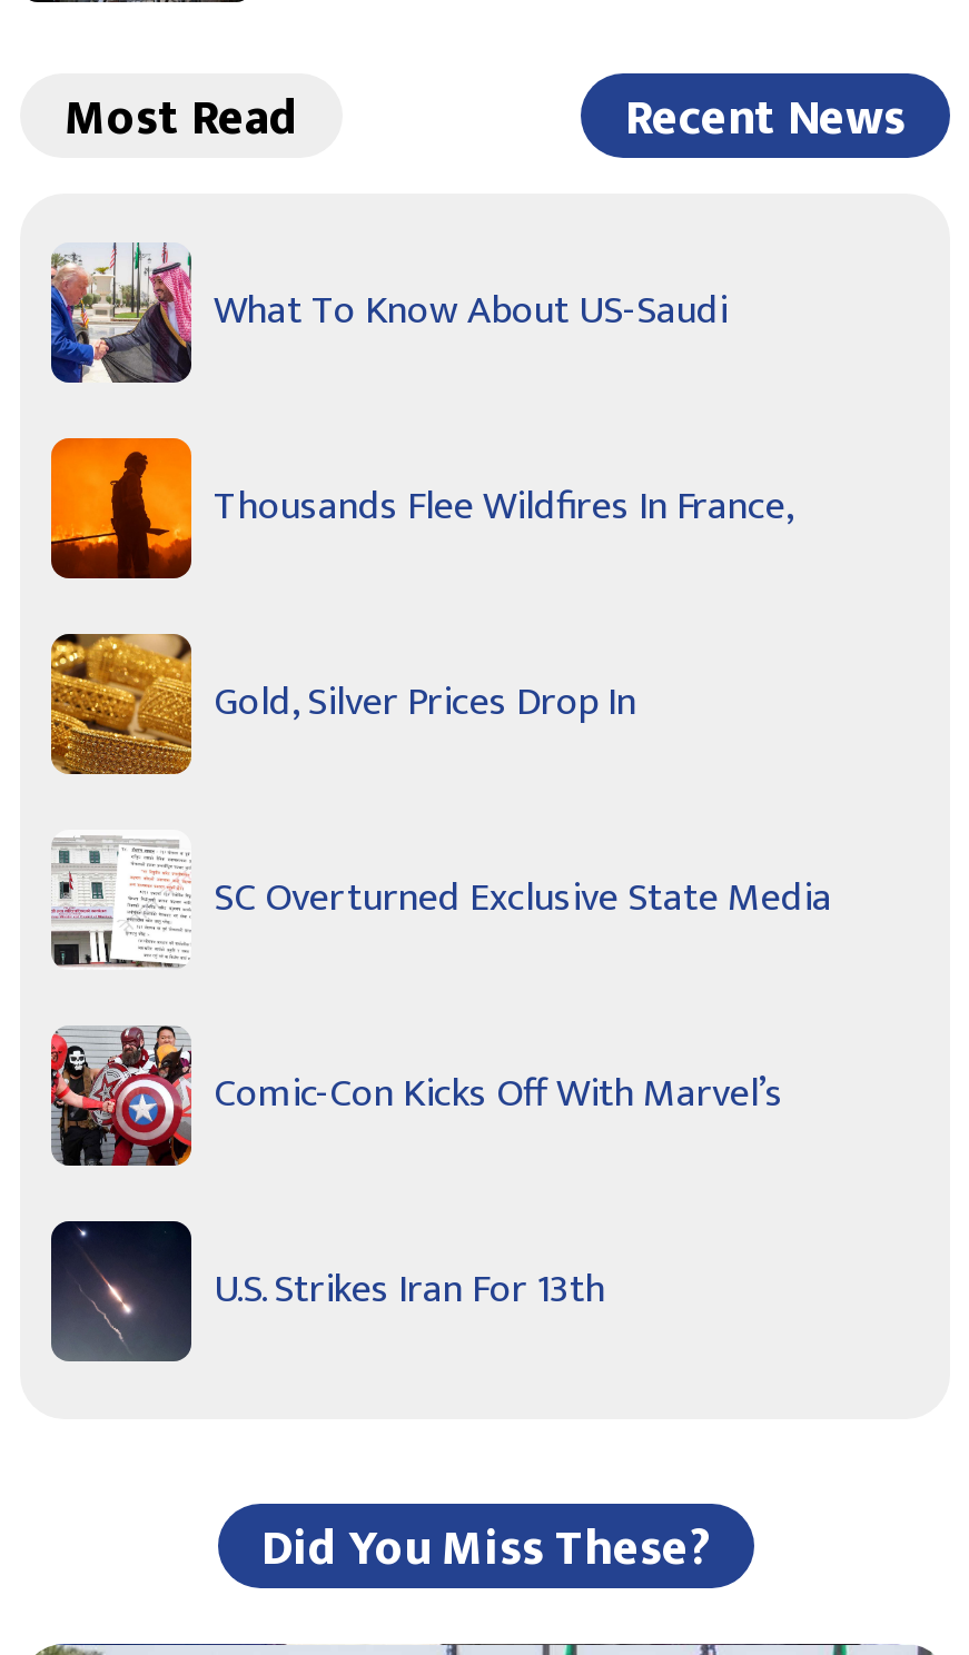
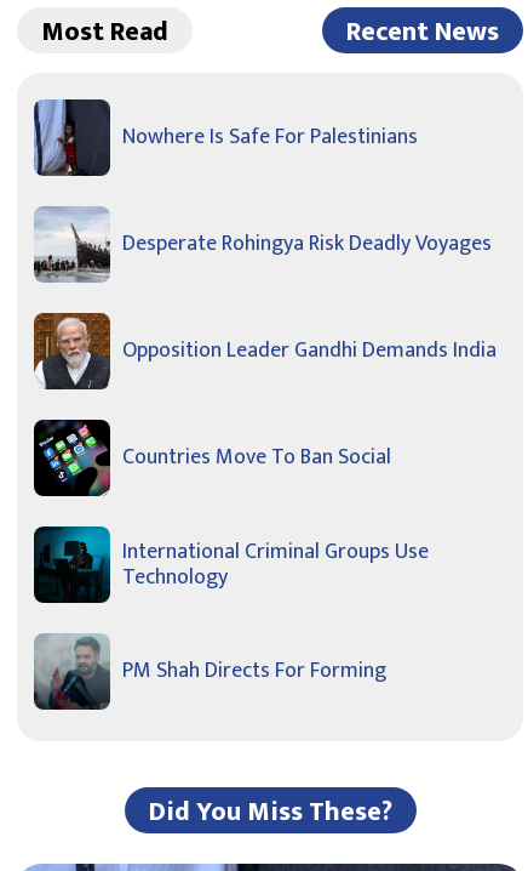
[51,240,728,383] [image] | What To Know About US-Saudi -> [33,98,418,177] [image] | Nowhere Is Safe For Palestinians
[49,436,794,581] [image] | Thousands Flee Wildfires In France, -> [33,206,492,284] [image] | Desperate Rohingya Risk Deadly Voyages
[49,632,636,776] [image] | Gold, Silver Prices Drop In -> [33,312,497,391] [image] | Opposition Leader Gandhi Demands India
[49,827,832,968] [image] | SC Overturned Exclusive State Media -> [33,419,391,497] [image] | Countries Move To Ban Social
[49,1023,783,1168] [image] | Comic-Con Kicks Off With Marvel’s -> [33,525,429,604] [image] | International Criminal Groups Use | Technology
[51,1219,605,1364] [image] | U.S. Strikes Iran For 13th -> [34,633,386,711] [image] | PM Shah Directs For Forming

